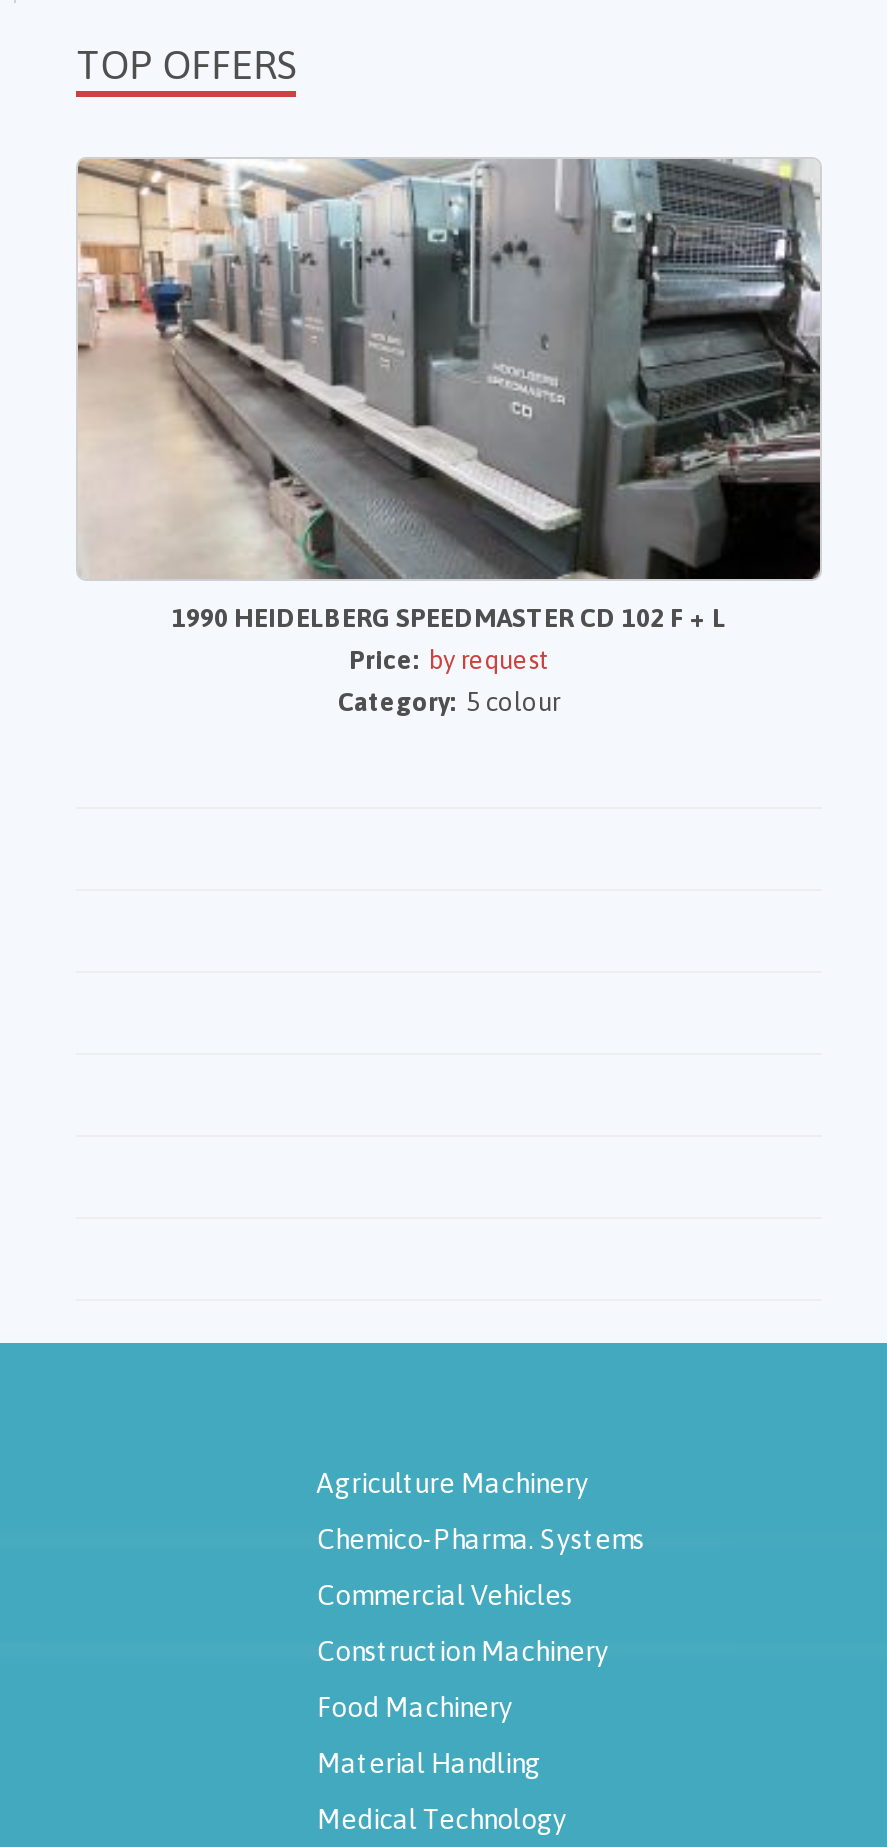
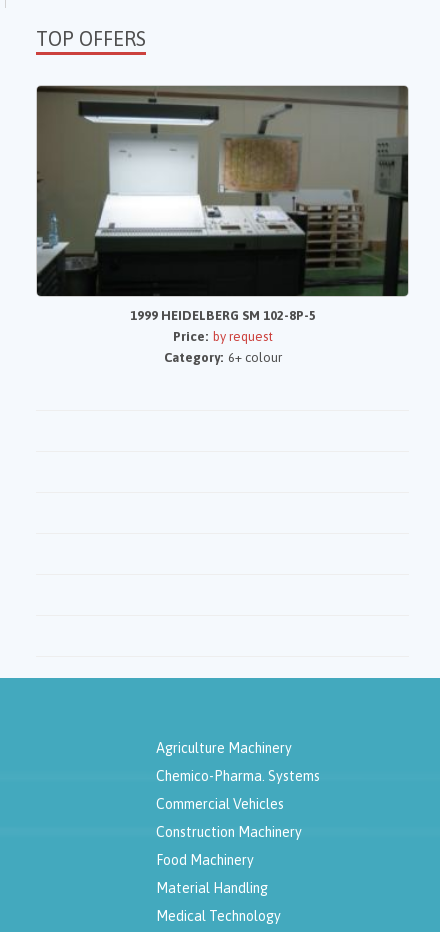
[76,157,822,632] [image] | 1990 HEIDELBERG SPEEDMASTER CD 102 F + L -> [36,85,409,323] [image] | 1999 HEIDELBERG SM 102-8P-5
[338,686,560,716] Category: 5 colour -> [163,350,281,365] Category: 6+ colour

